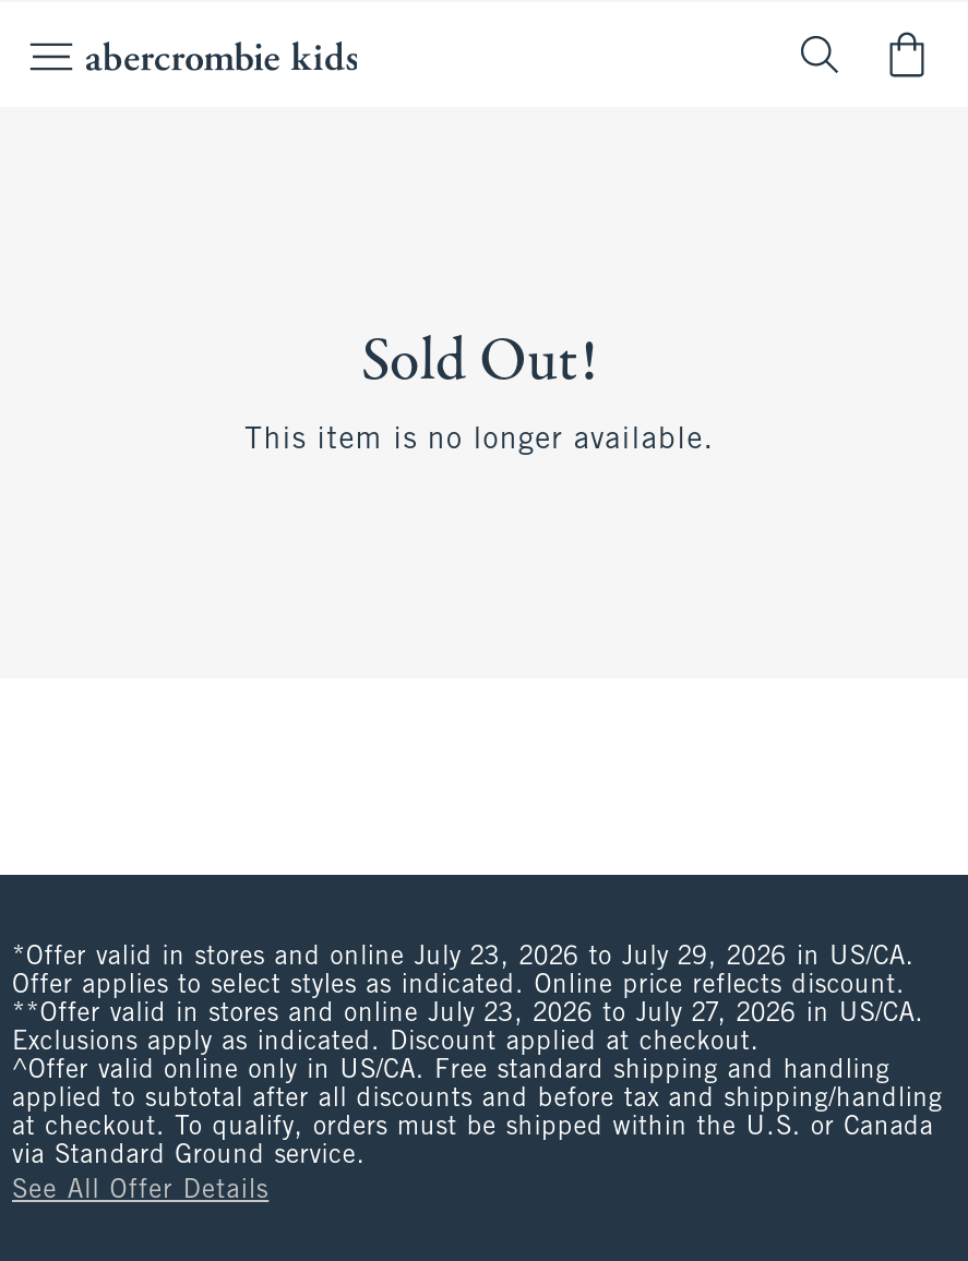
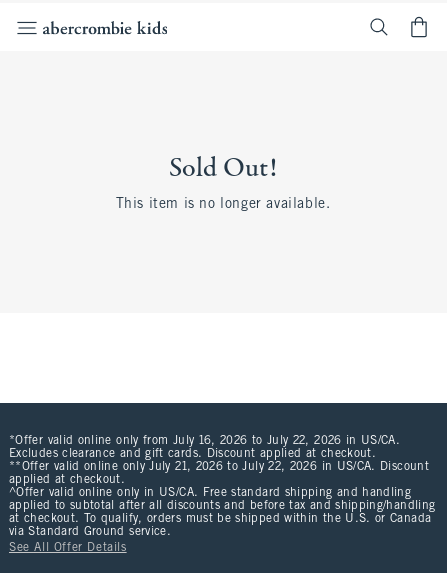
[12,945,924,1056] *Offer valid in stores and online July 23, 2026 to July 29, 2026 in US/CA. | Offer applies to select styles as indicated. Online price reflects discount. | **Offer valid in stores and online July 23, 2026 to July 27, 2026 in US/CA. | Exclusions apply as indicated. Discount applied at checkout. -> [9,435,429,486] *Offer valid online only from July 16, 2026 to July 22, 2026 in US/CA. | Excludes clearance and gift cards. Discount applied at checkout. | **Offer valid online only July 21, 2026 to July 22, 2026 in US/CA. Discount | applied at checkout.

